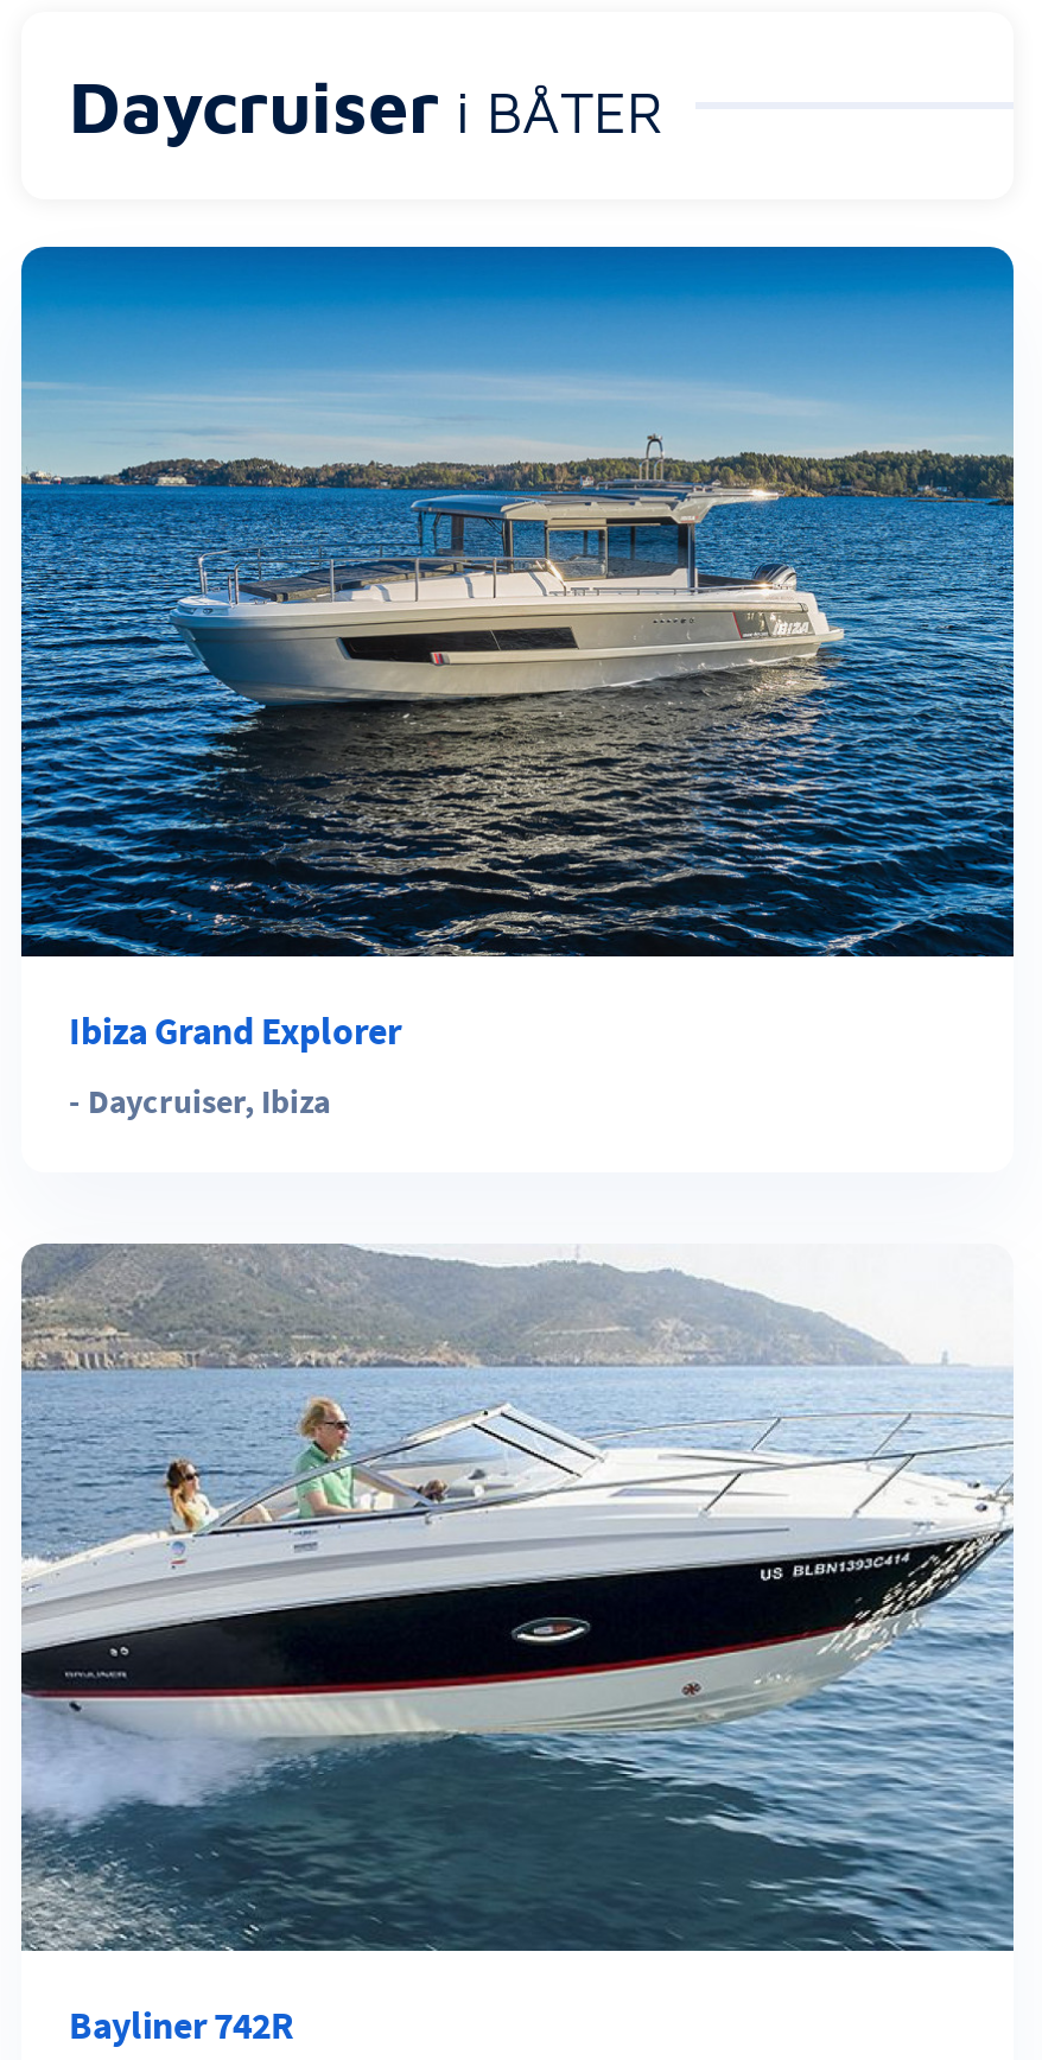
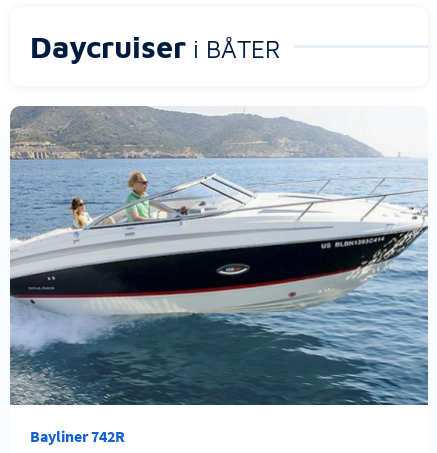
[19,244,1016,1122] [image] | Ibiza Grand Explorer | - Daycruiser, Ibiza -> none

